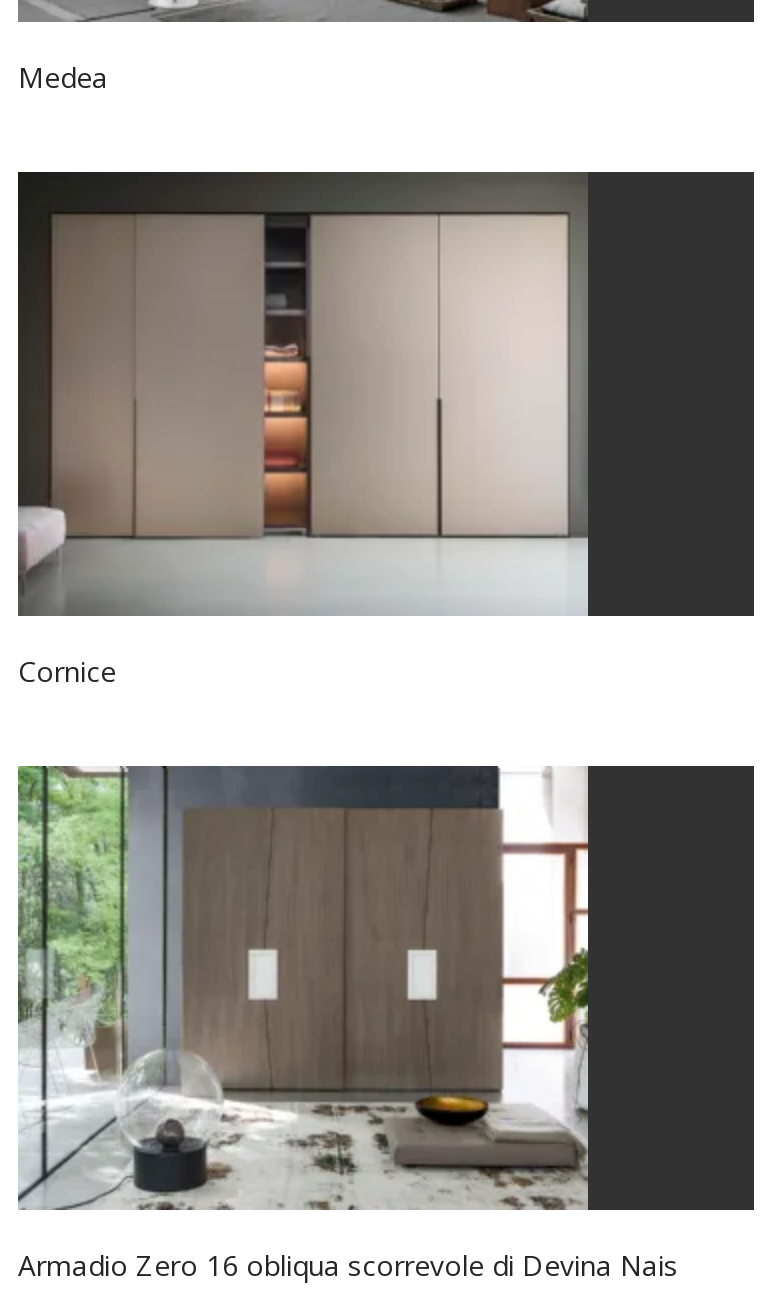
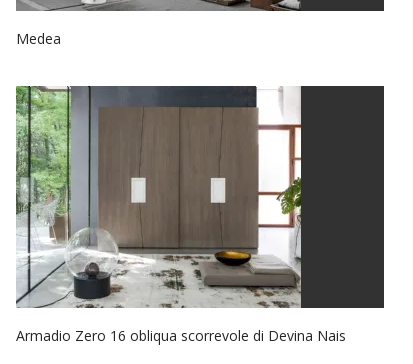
[16,170,588,689] [image] | Cornice -> none

